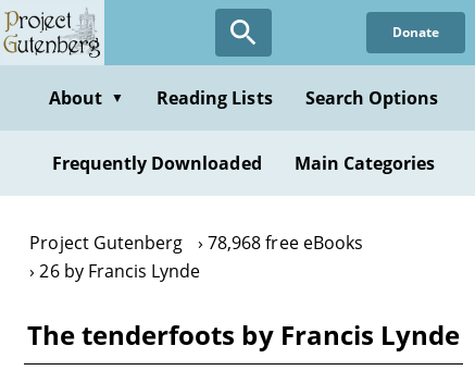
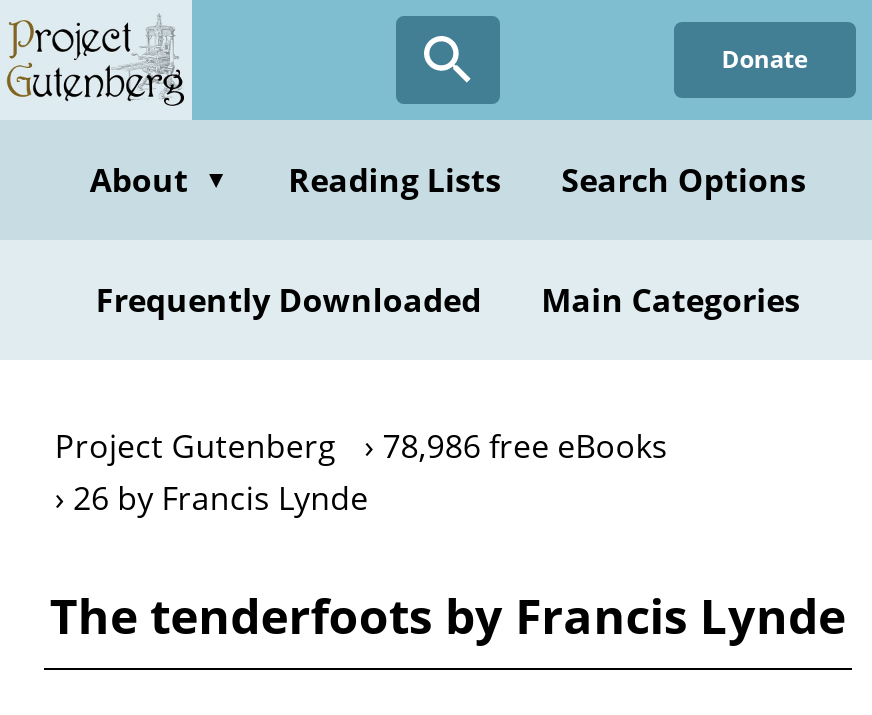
[30,231,363,255] Project Gutenberg 78,968 free eBooks -> [55,424,668,468] Project Gutenberg 78,986 free eBooks

